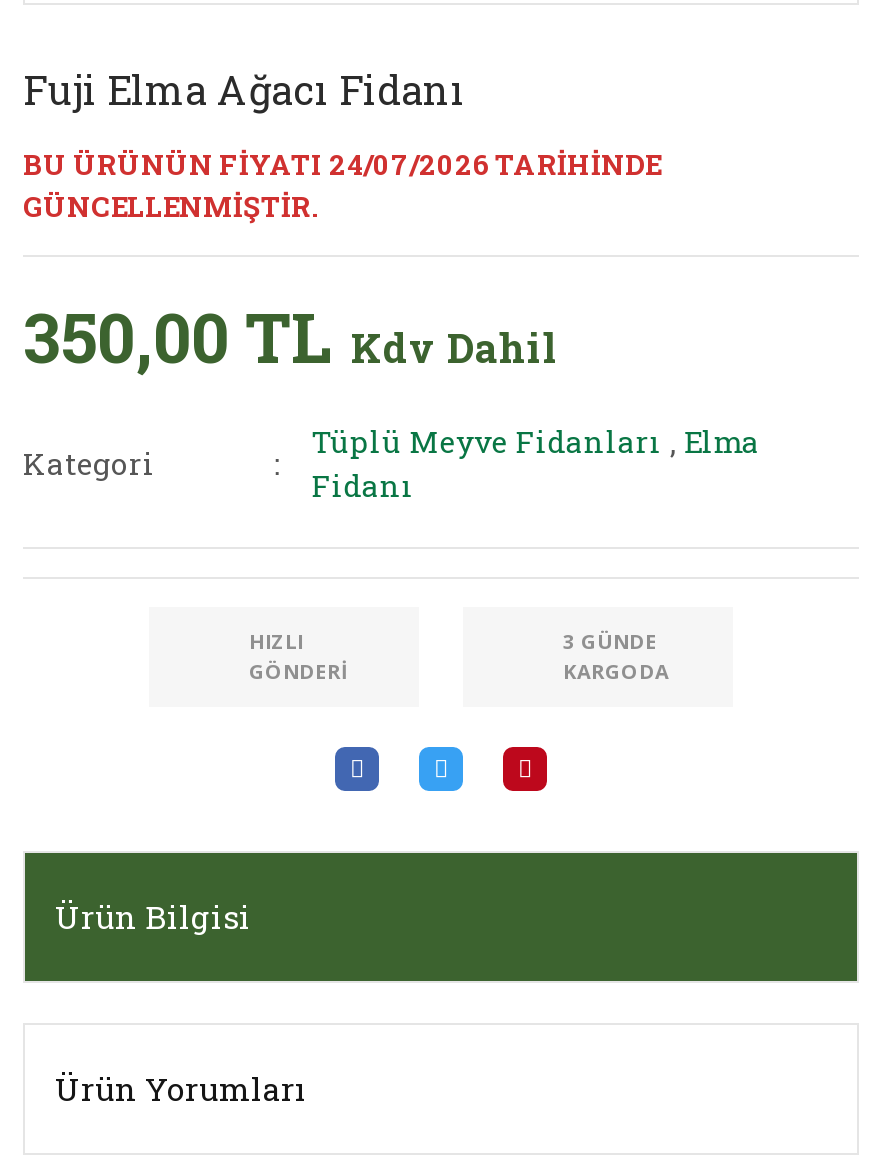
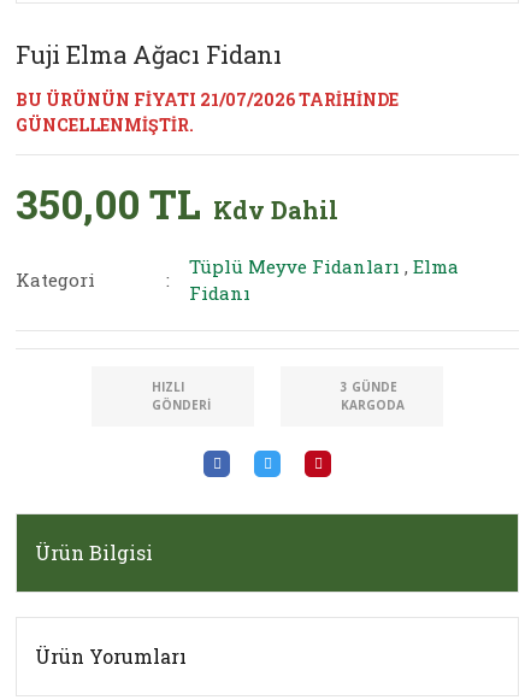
[23,145,661,183] BU ÜRÜNÜN FİYATI 24/07/2026 TARİHİNDE -> [16,88,399,111] BU ÜRÜNÜN FİYATI 21/07/2026 TARİHİNDE

